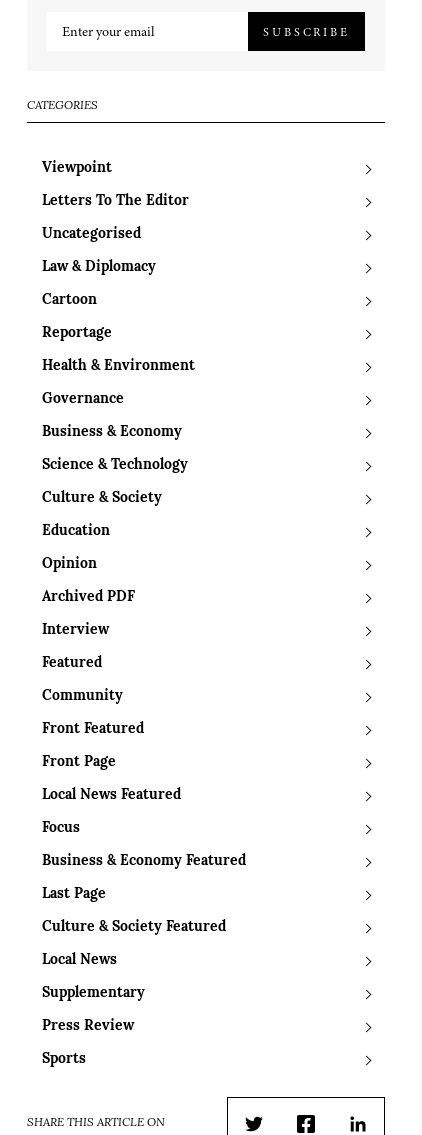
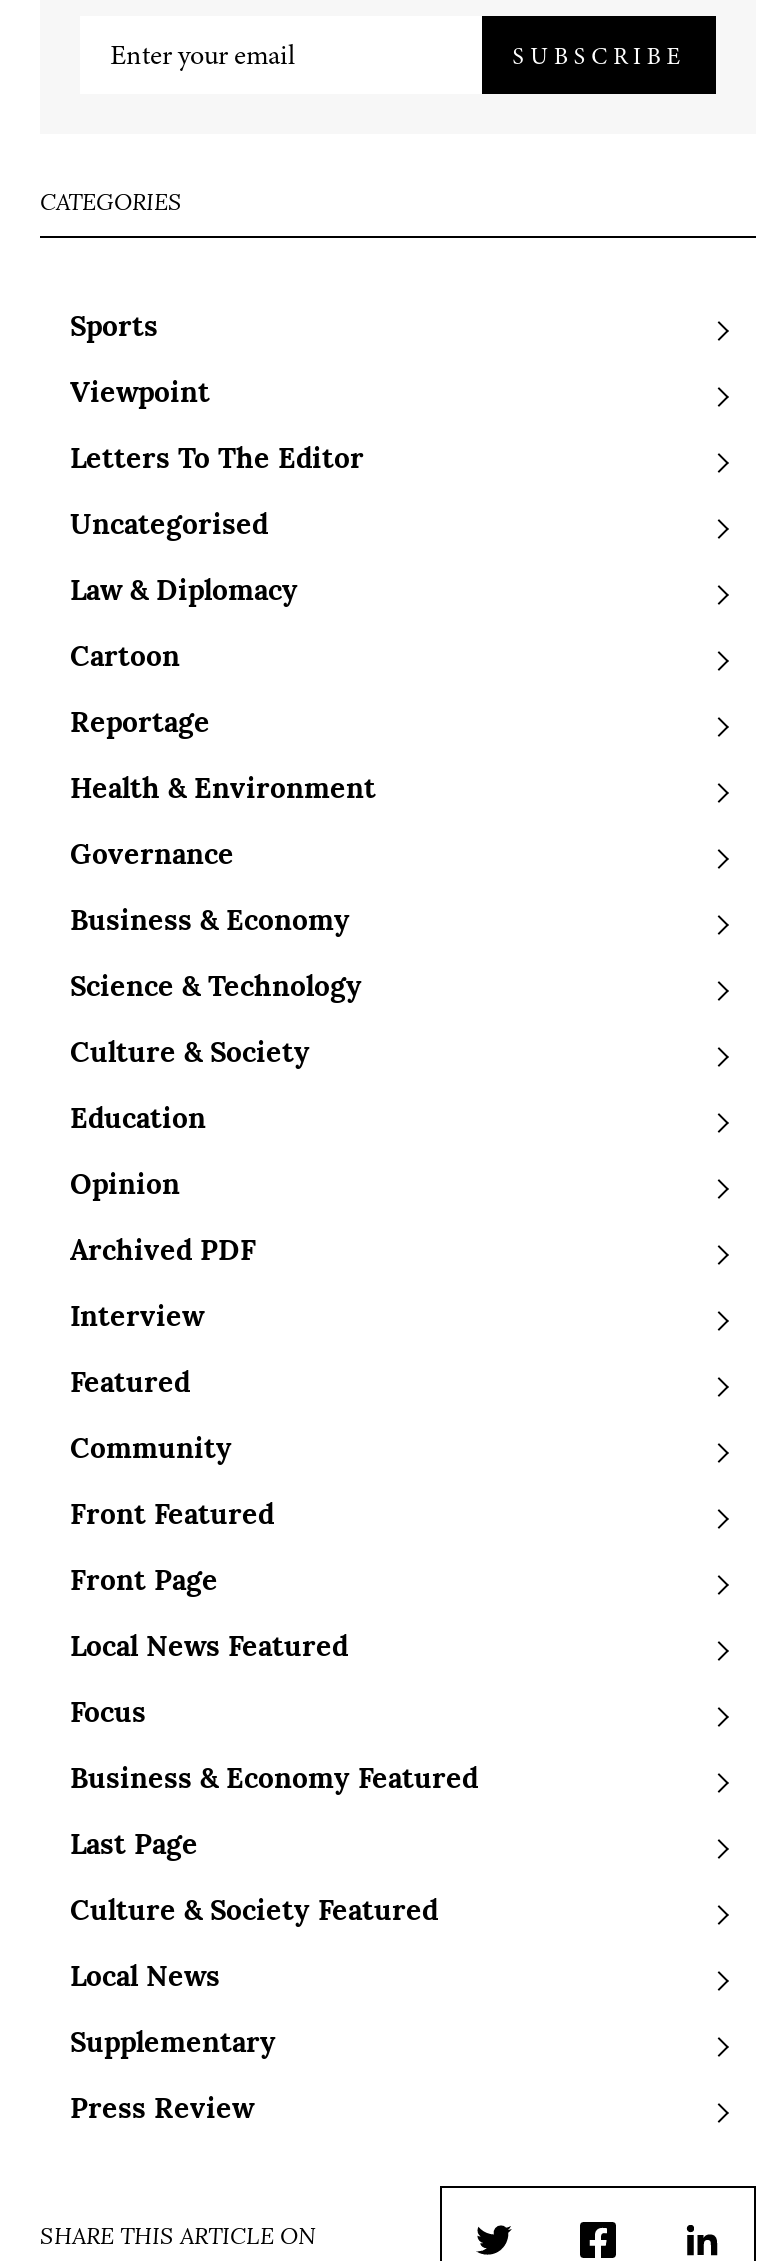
moved [42,161,246,1034] -> [70,381,478,2127]: Viewpoint | Letters To The Editor | Uncategorised | ... | Supplementary | Press Review
moved [42,1052,86,1067] -> [70,315,158,345]: Sports

